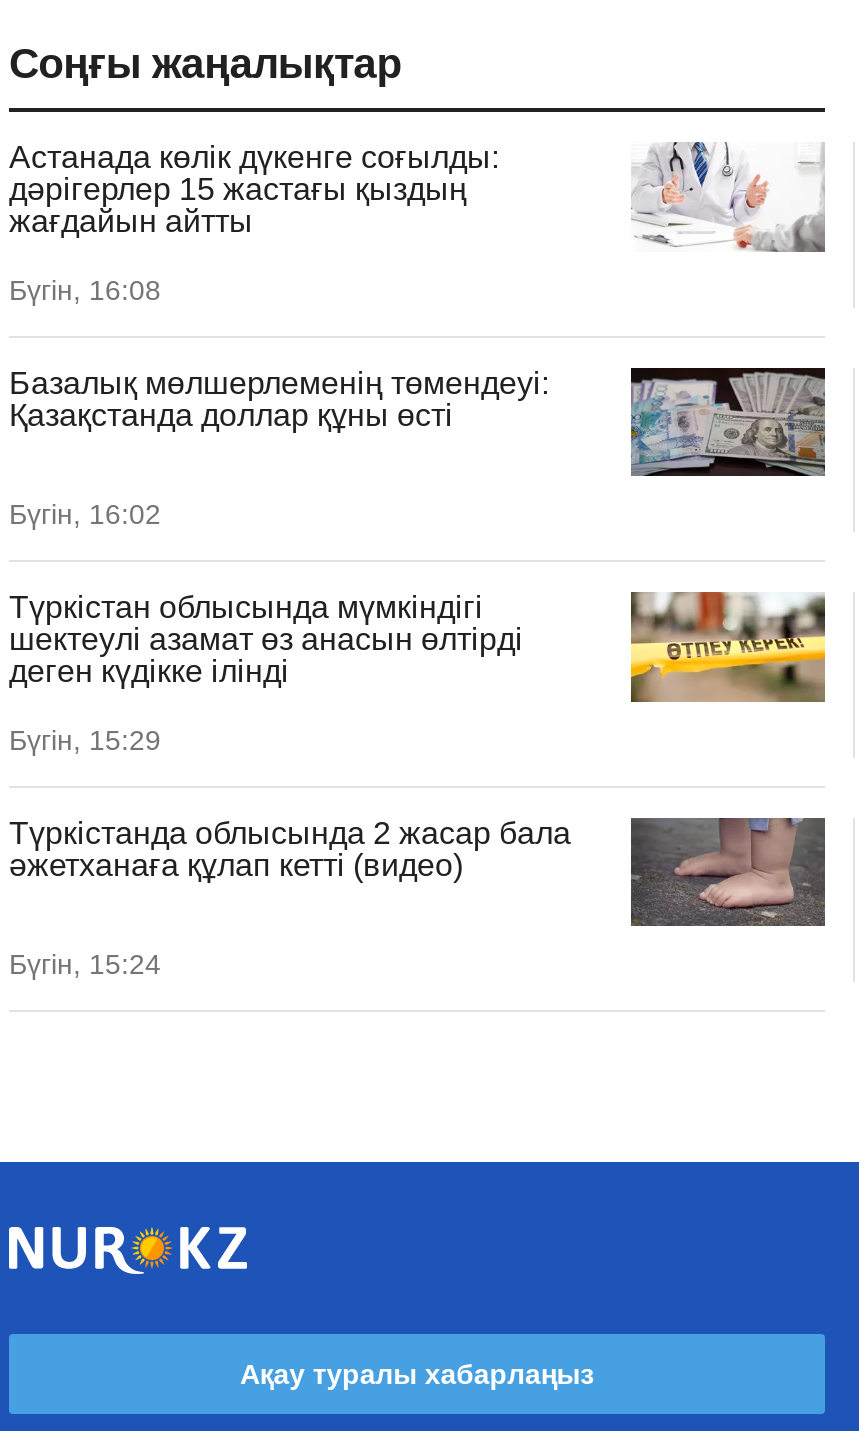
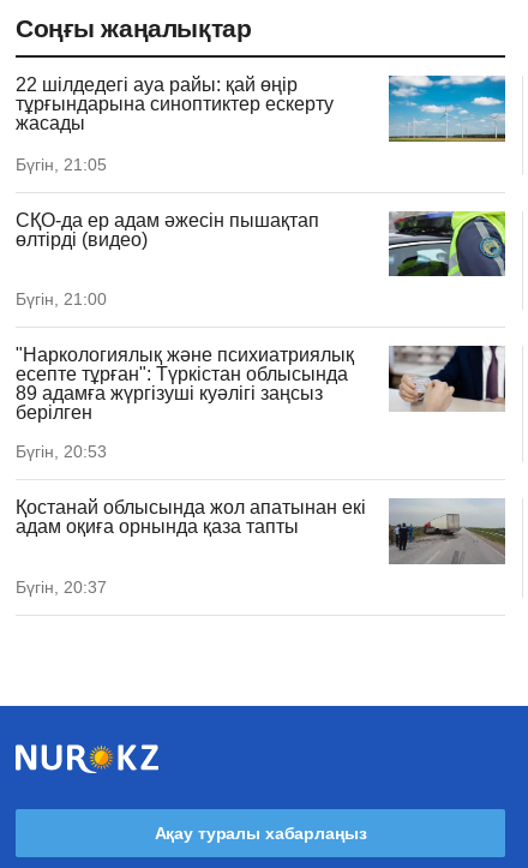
[9,140,499,238] Астанада көлік дүкенге соғылды: | дәрігерлер 15 жастағы қыздың | жағдайын айтты -> [16,74,334,133] 22 шілдедегі ауа райы: қай өңір | тұрғындарына синоптиктер ескерту | жасады
[631,142,825,252] [image] -> [388,74,506,143] [image]
[9,273,161,305] Бүгін, 16:08 -> [16,154,107,174] Бүгін, 21:05
[9,365,549,431] Базалық мөлшерлеменің төмендеуі: | Қазақстанда доллар құны өсті -> [16,210,319,249] СҚО-да ер адам әжесін пышақтап | өлтірді (видео)
[631,366,827,478] [image] -> [390,210,506,277] [image]
[9,498,161,530] Бүгін, 16:02 -> [16,289,107,309] Бүгін, 21:00
[9,590,523,688] Түркістан облысында мүмкіндігі | шектеулі азамат өз анасын өлтірді | деген күдікке ілінді -> [16,345,354,423] "Наркологиялық және психиатриялық | есепте тұрған": Түркістан облысында | 89 адамға жүргізуші куәлігі заңсыз | берілген
[629,590,827,702] [image] -> [388,345,506,411] [image]
[9,723,161,755] Бүгін, 15:29 -> [16,442,107,461] Бүгін, 20:53
[9,815,825,924] [image] | Түркістанда облысында 2 жасар бала | әжетханаға құлап кетті (видео) -> [16,497,505,561] [image] | Қостанай облысында жол апатынан екі | адам оқиға орнында қаза тапты
[9,948,161,980] Бүгін, 15:24 -> [16,577,107,596] Бүгін, 20:37

